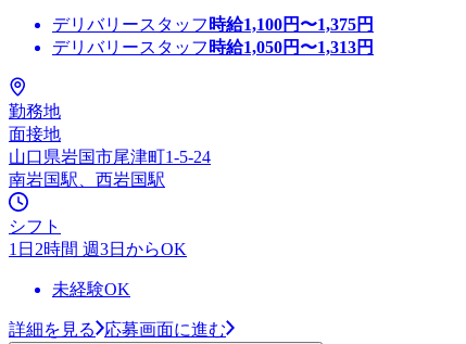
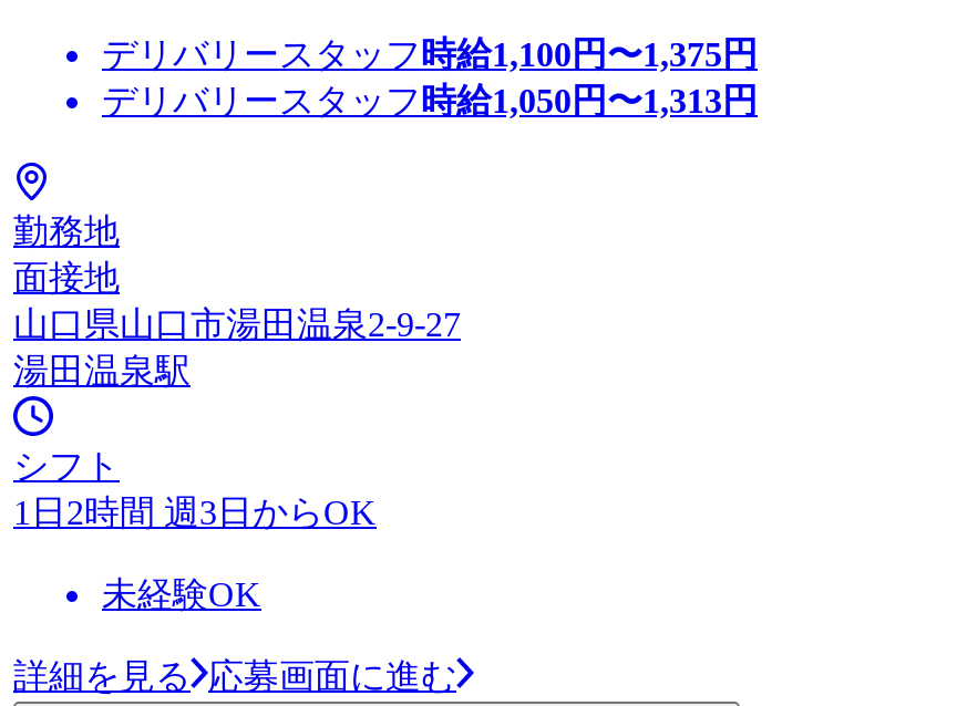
[9,147,211,189] 山口県岩国市尾津町1-5-24 | 南岩国駅、西岩国駅 -> [13,305,461,389] 山口県山口市湯田温泉2-9-27 | 湯田温泉駅

